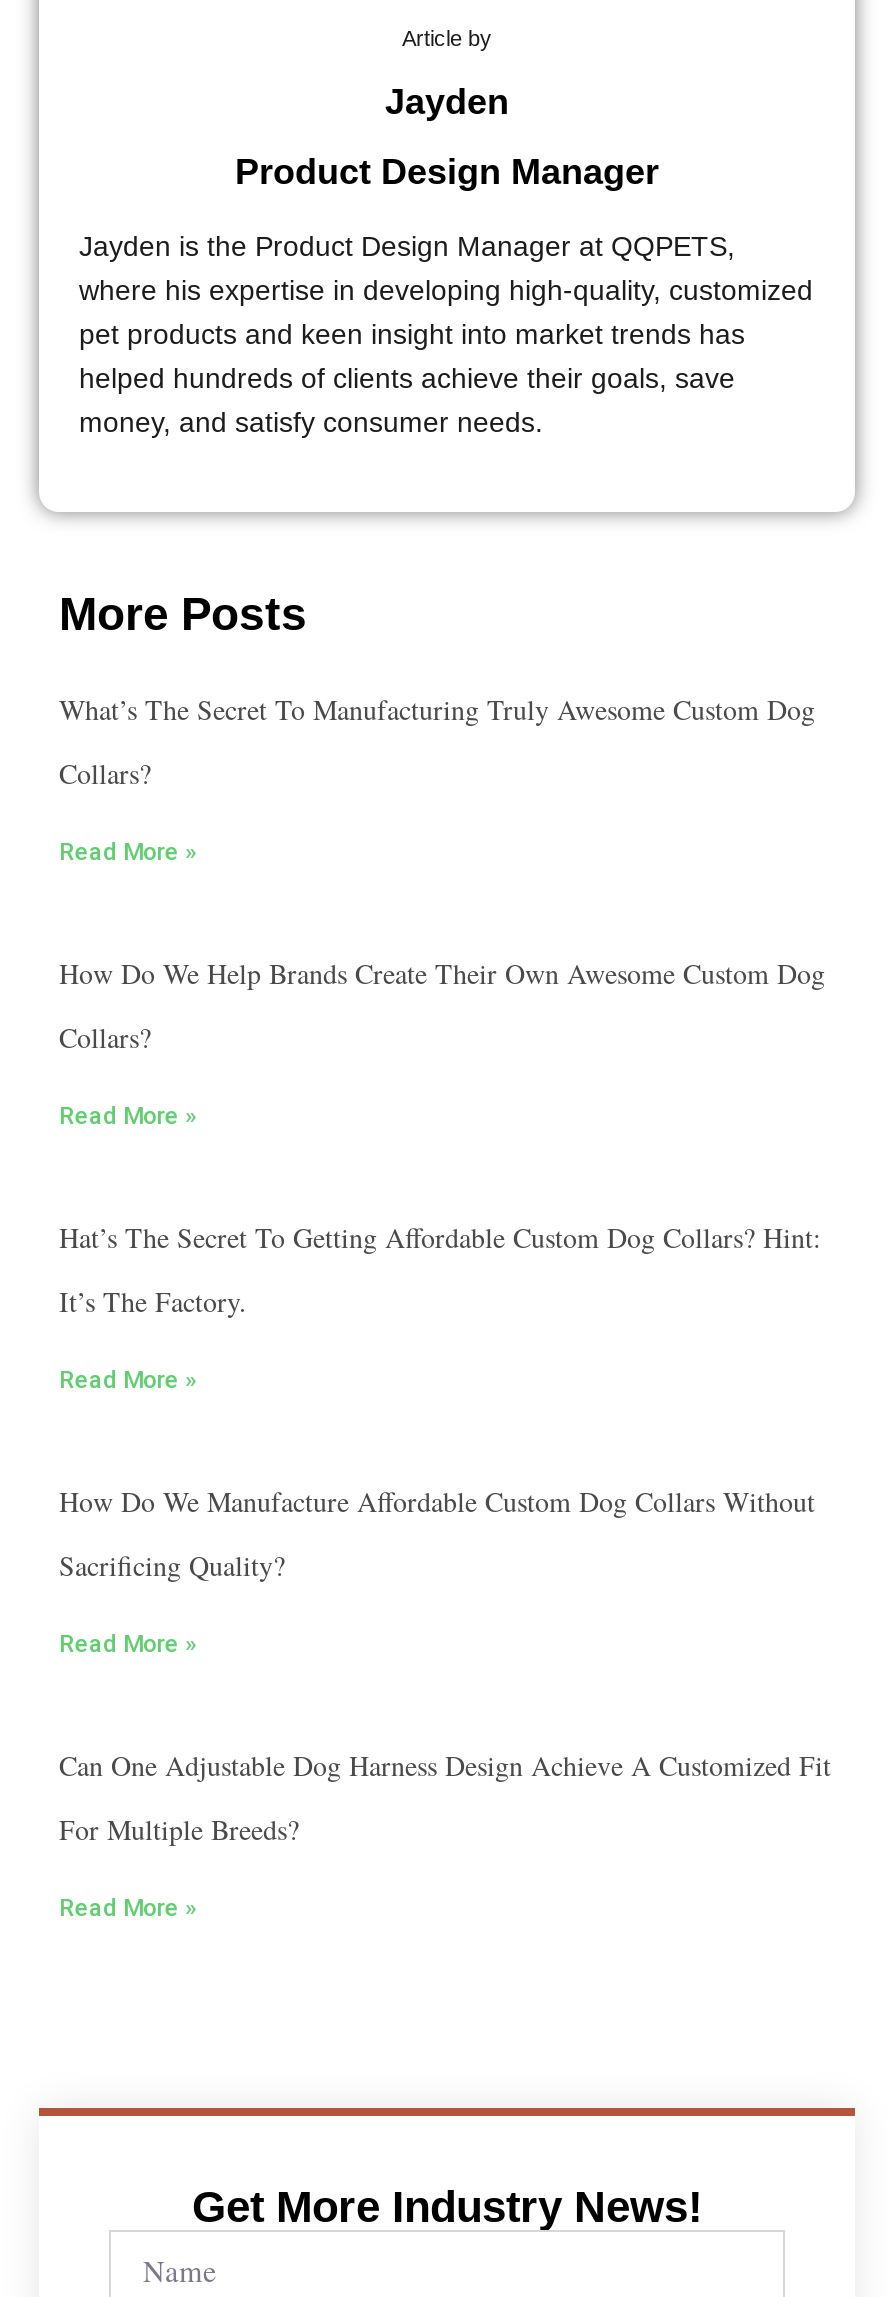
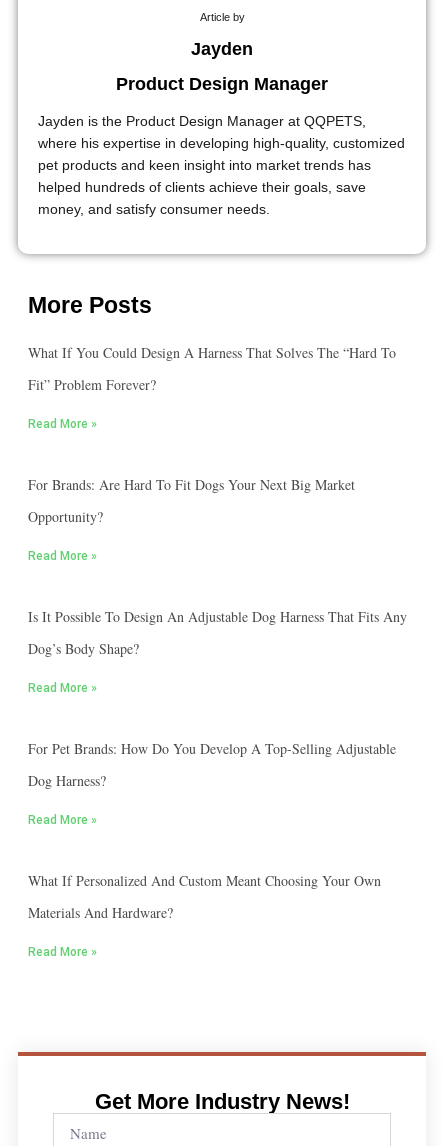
[59,690,815,728] What’s The Secret To Manufacturing Truly Awesome Custom Dog -> [28,343,396,362] What If You Could Design A Harness That Solves The “hard To
[59,754,151,792] Collars? -> [28,375,156,394] Fit” Problem Forever?
[59,954,825,992] How Do We Help Brands Create Their Own Awesome Custom Dog -> [28,475,355,494] For Brands: Are Hard To Fit Dogs Your Next Big Market
[59,1018,151,1056] Collars? -> [28,507,103,526] Opportunity?
[59,1218,821,1256] Hat’s The Secret To Getting Affordable Custom Dog Collars? Hint: -> [28,607,407,626] Is It Possible To Design An Adjustable Dog Harness That Fits Any
[59,1282,247,1320] It’s The Factory. -> [28,639,139,658] Dog’s Body Shape?
[59,1482,815,1520] How Do We Manufacture Affordable Custom Dog Collars Without -> [28,739,396,758] For Pet Brands: How Do You Develop A Top-Selling Adjustable
[59,1546,285,1584] Sacrificing Quality? -> [28,771,106,790] Dog Harness?
[59,1746,831,1784] Can One Adjustable Dog Harness Design Achieve A Customized Fit -> [28,871,381,890] What If Personalized And Custom Meant Choosing Your Own
[59,1810,299,1848] For Multiple Breeds? -> [28,903,173,922] Materials And Hardware?

